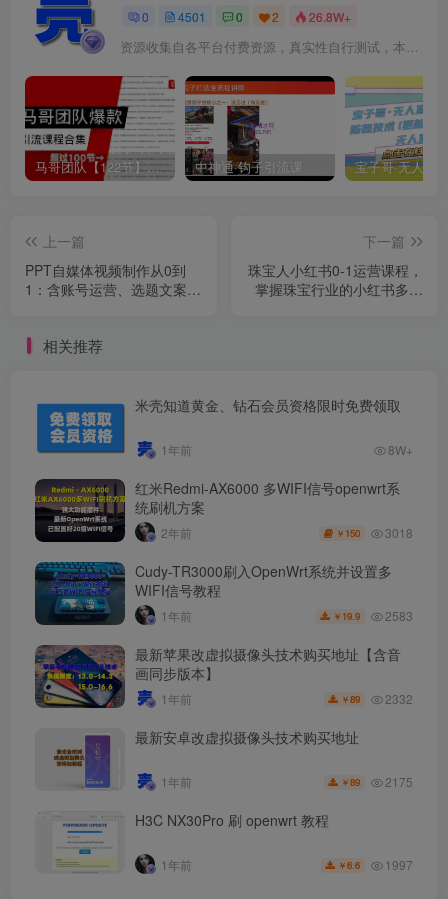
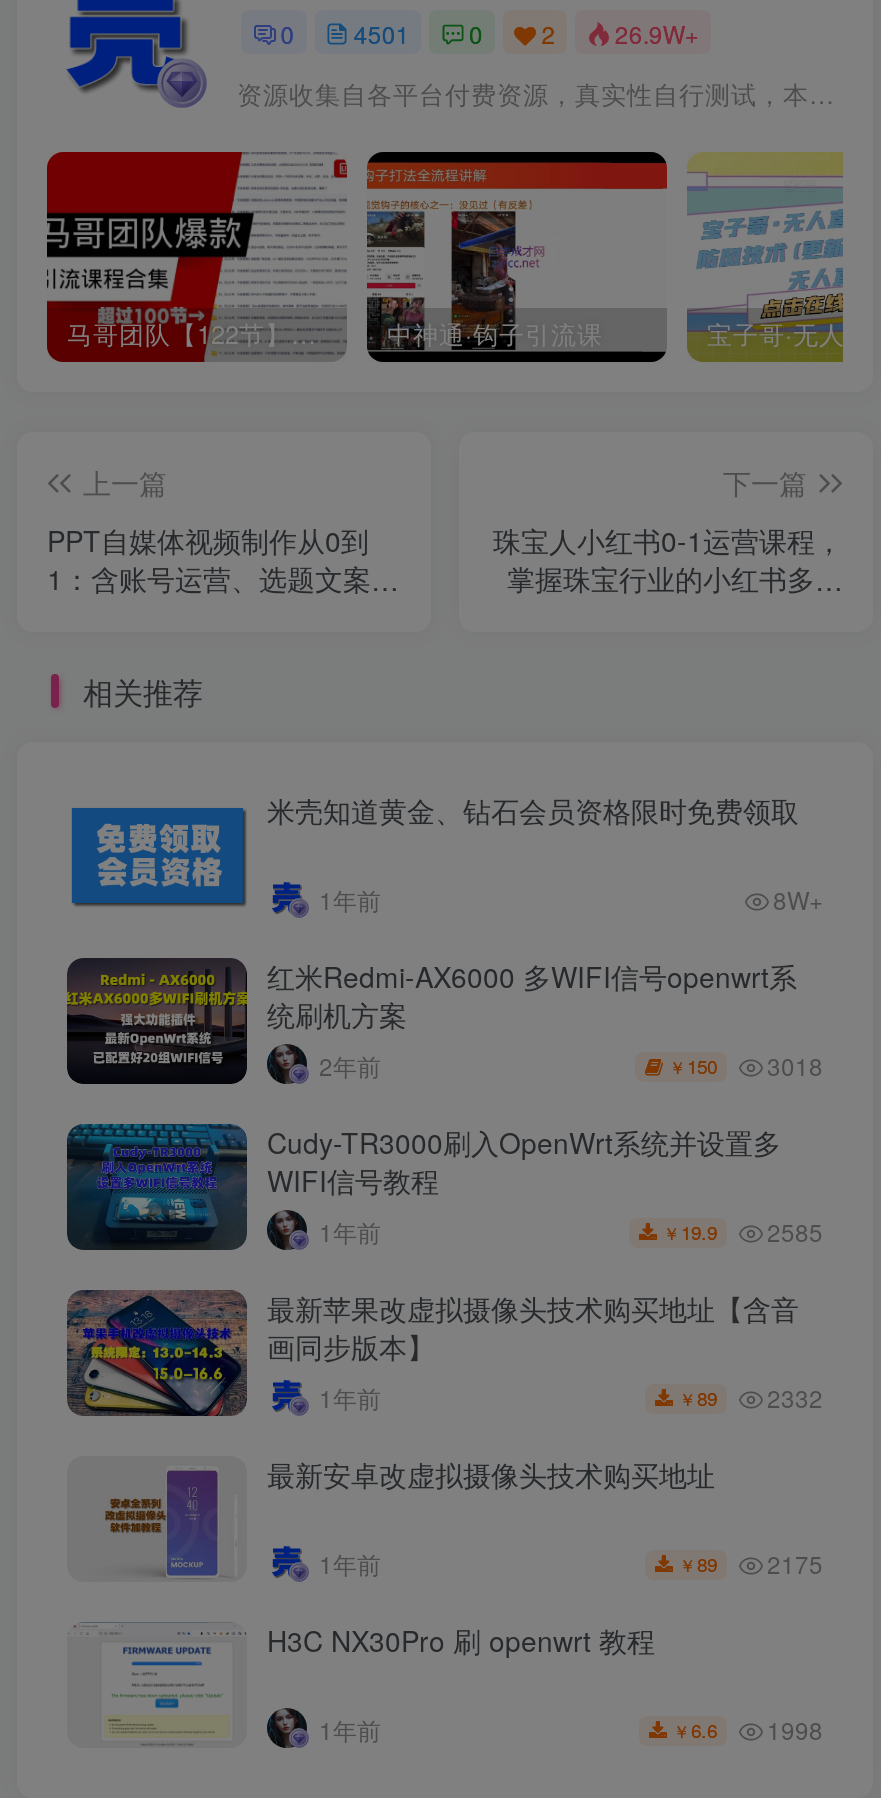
[142,8,351,25] 0 4501 0 2 26.8W+ -> [281,15,699,49] 0 4501 0 2 26.9W+
[333,607,413,624] ￥19.9 2583 -> [663,1214,823,1248] ￥19.9 2585
[338,856,413,873] ￥6.6 1997 -> [673,1712,823,1746] ￥6.6 1998

